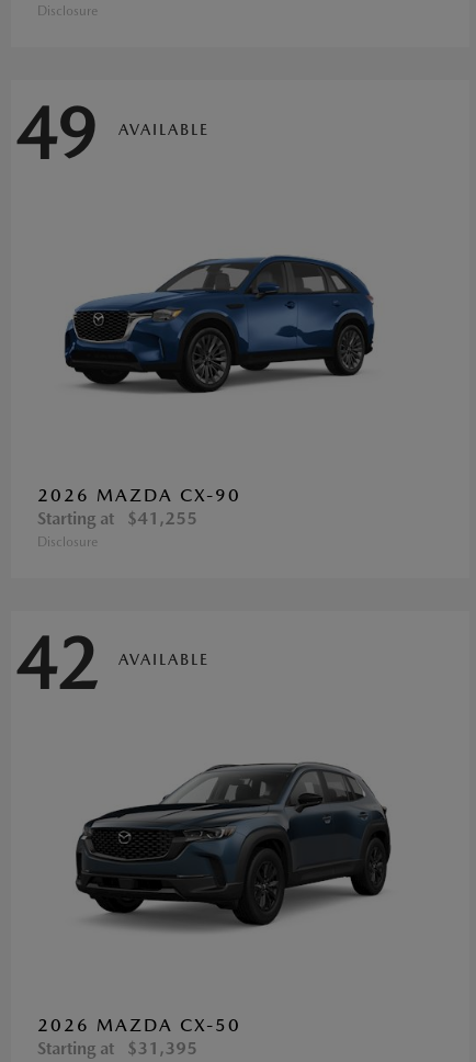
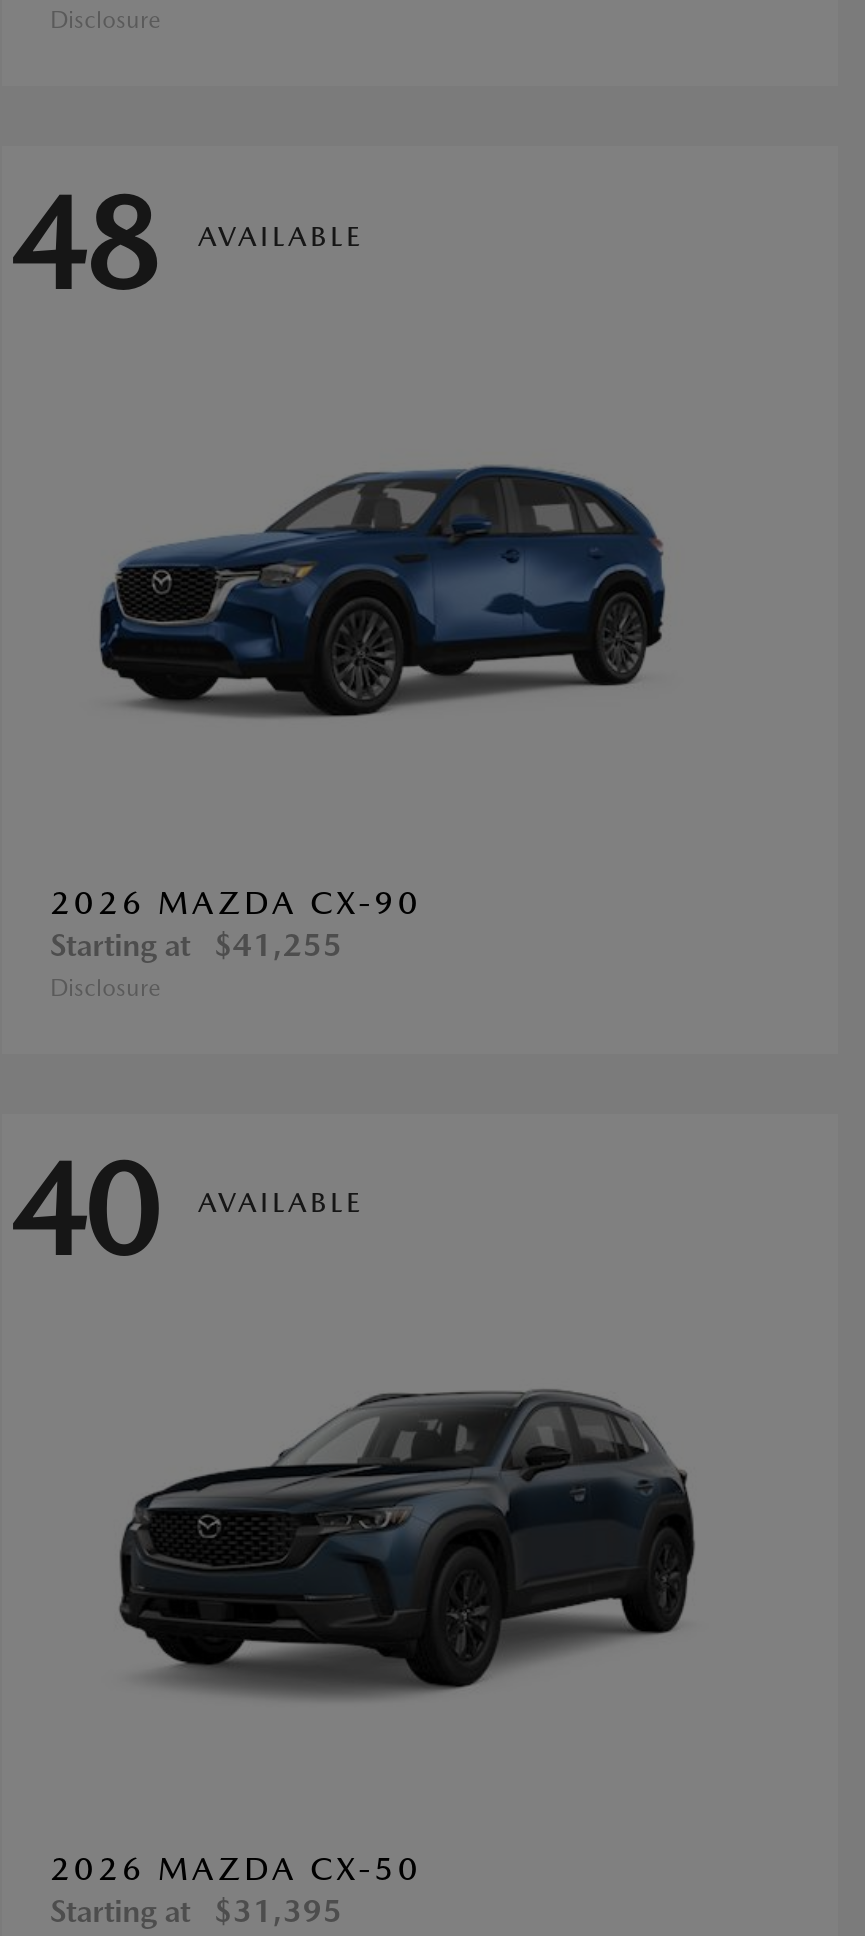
[15,91,209,175] 49 AVAILABLE -> [10,166,364,320] 48 AVAILABLE
[15,621,209,706] 42 AVAILABLE -> [10,1132,364,1286] 40 AVAILABLE

